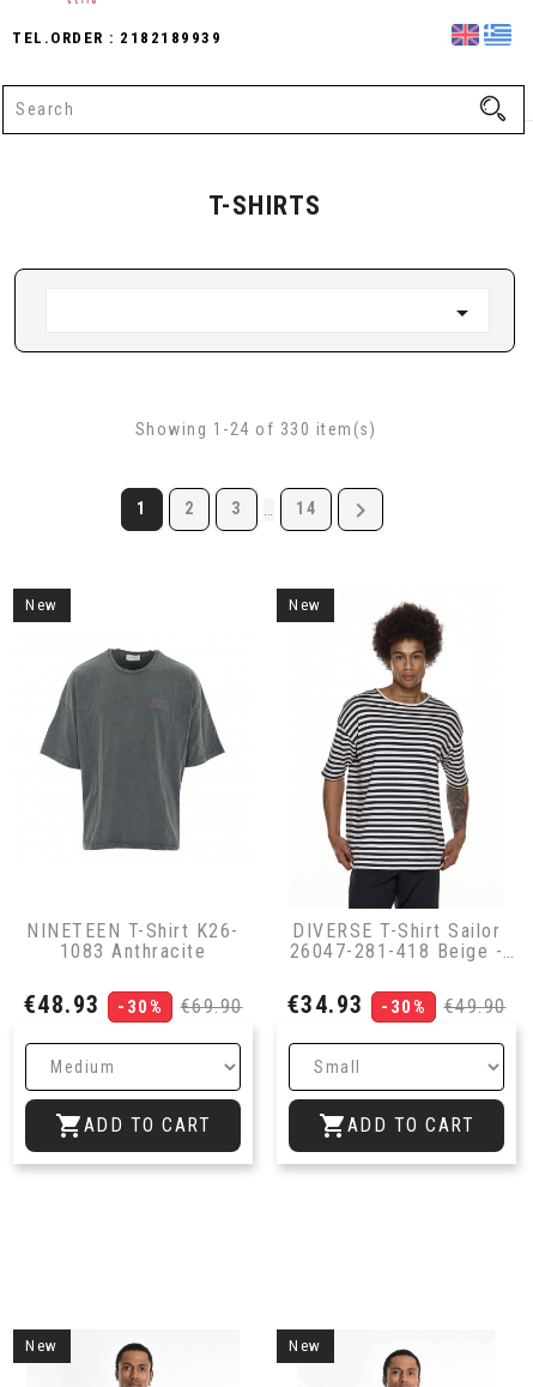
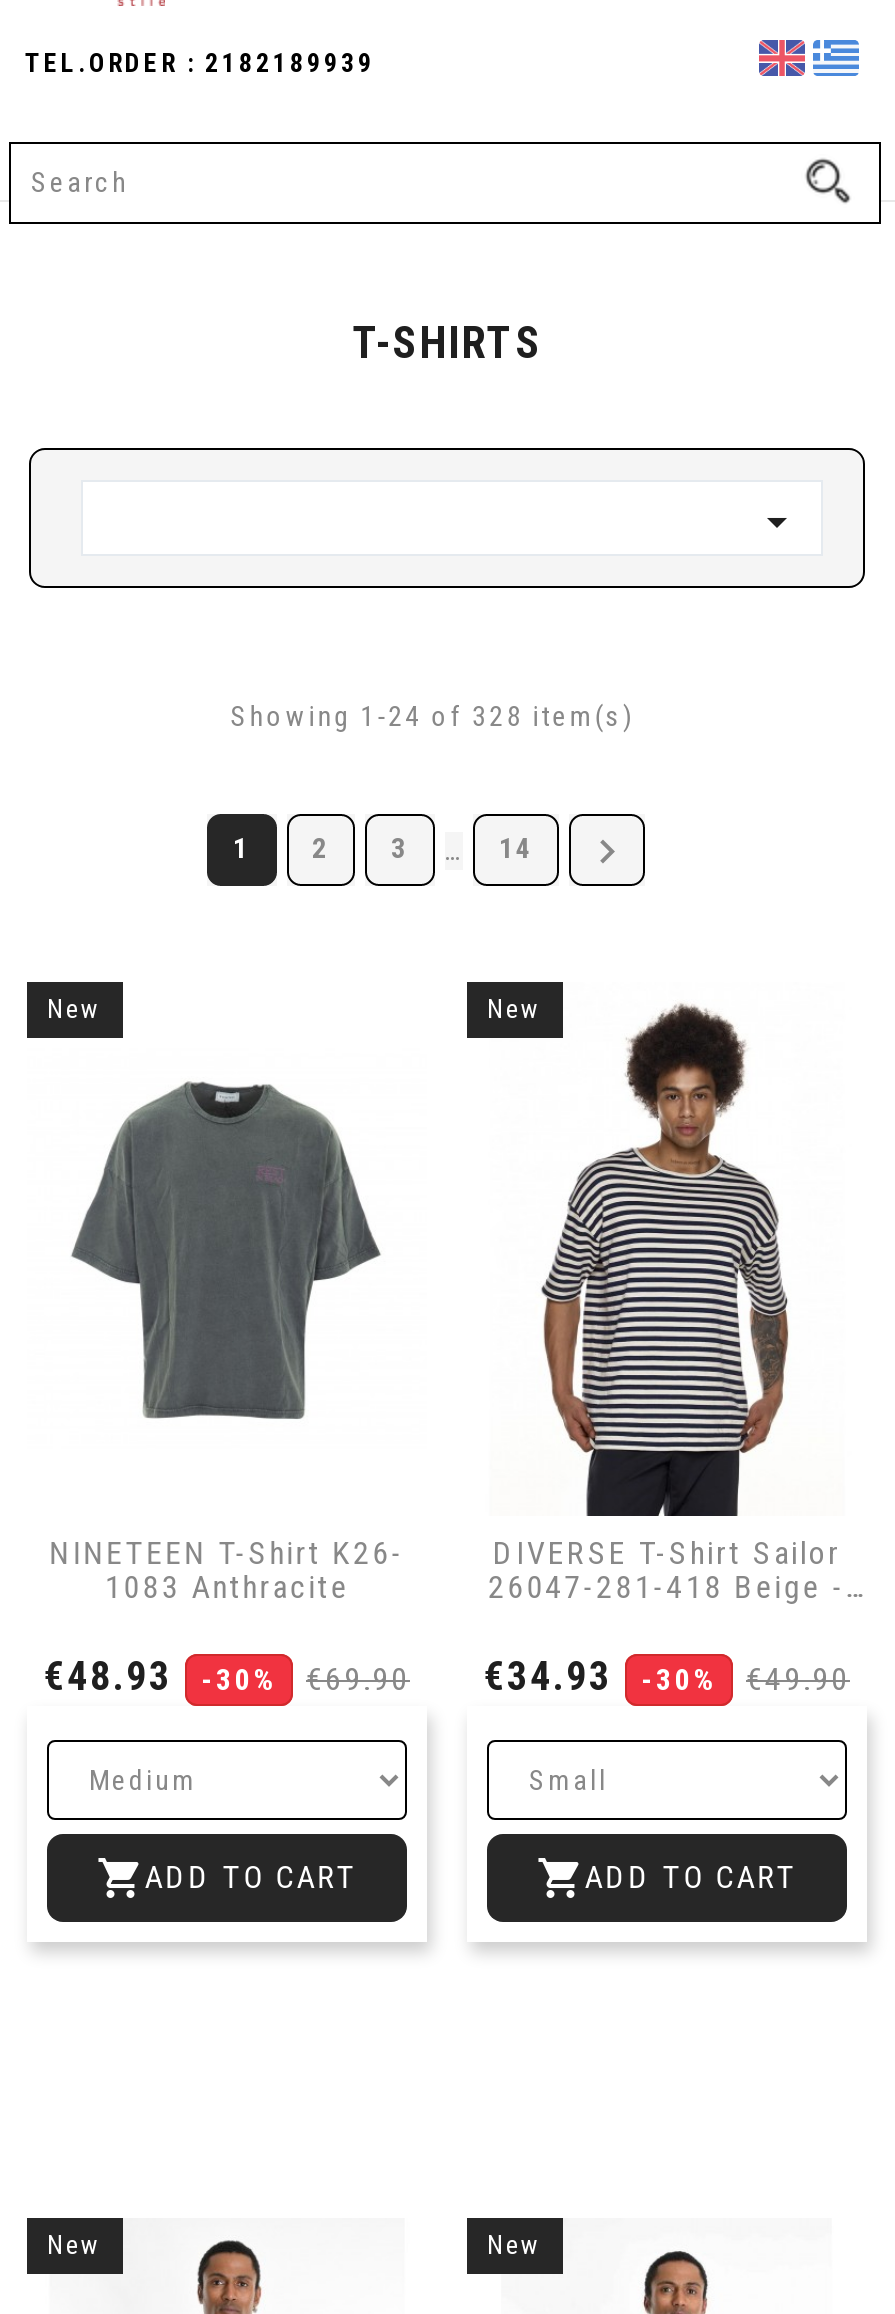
[135,420,376,439] Showing 1-24 of 330 item(s) -> [231,700,633,732] Showing 1-24 of 328 item(s)

